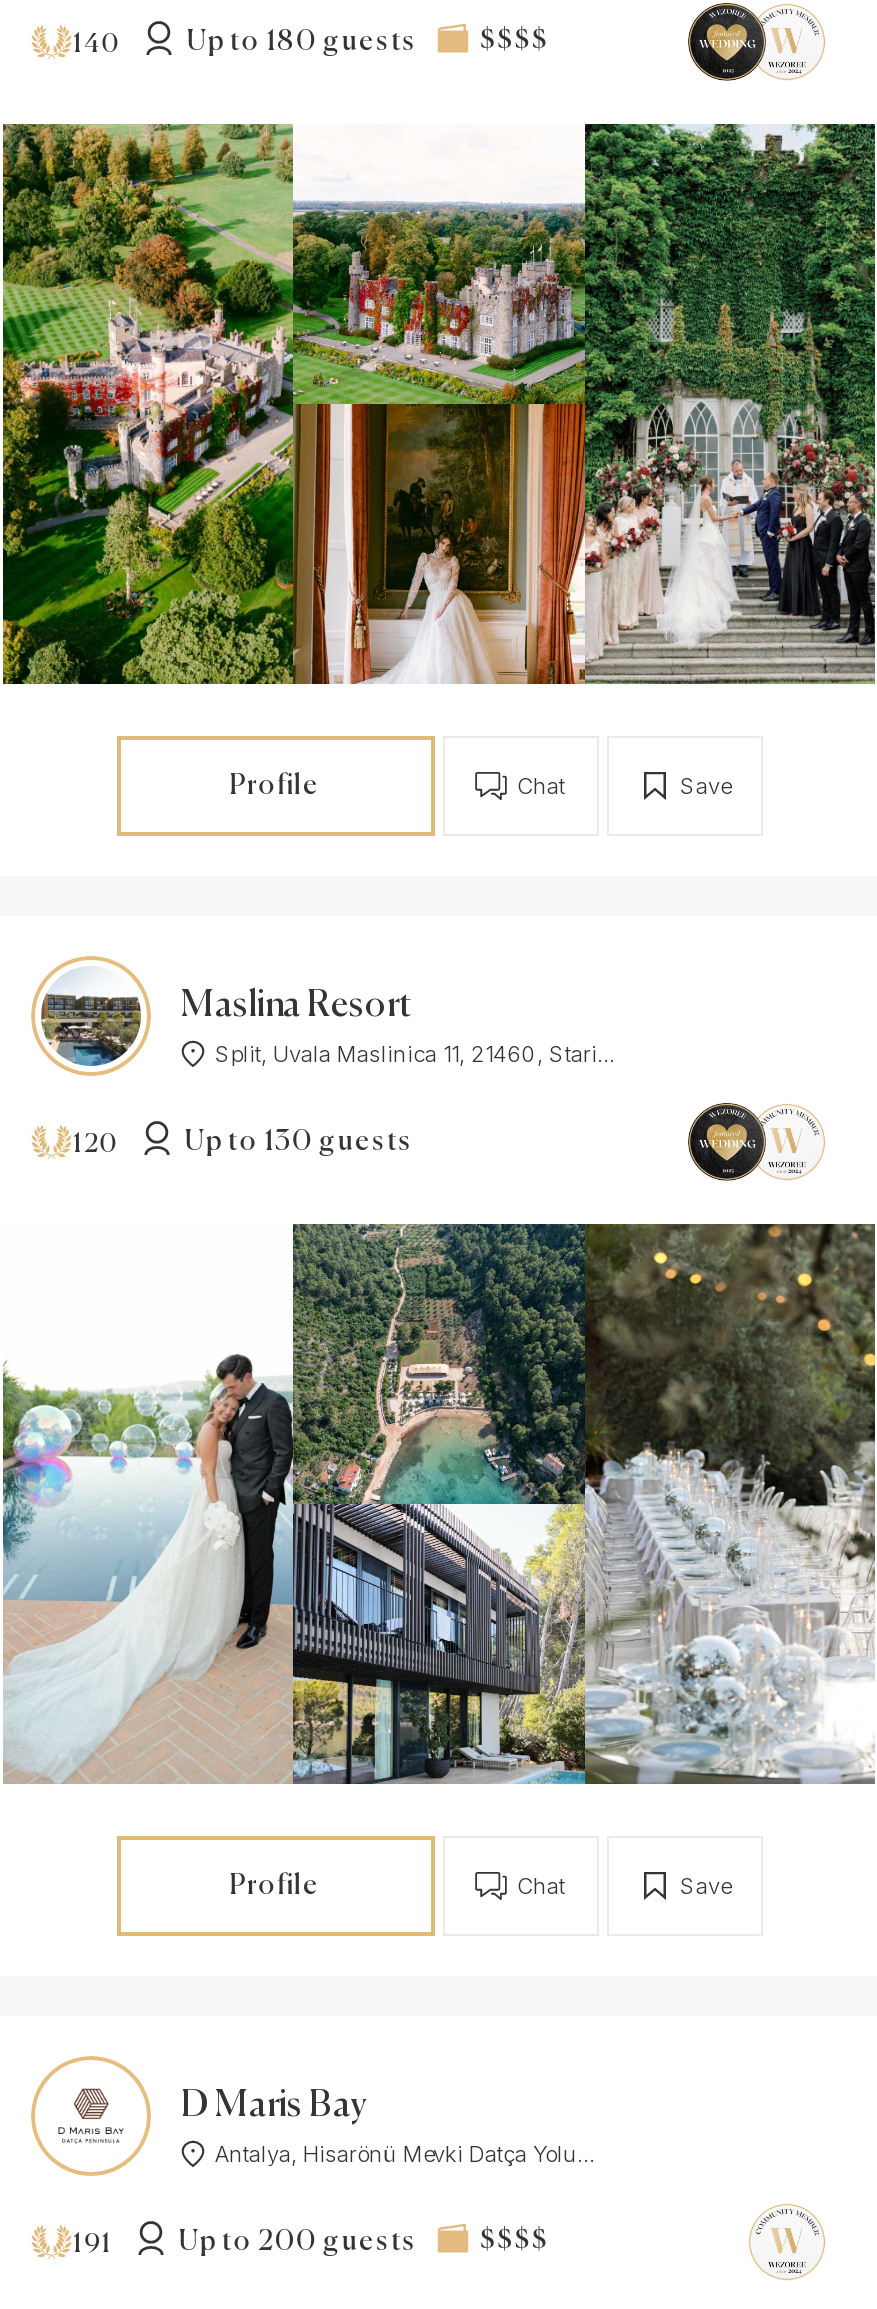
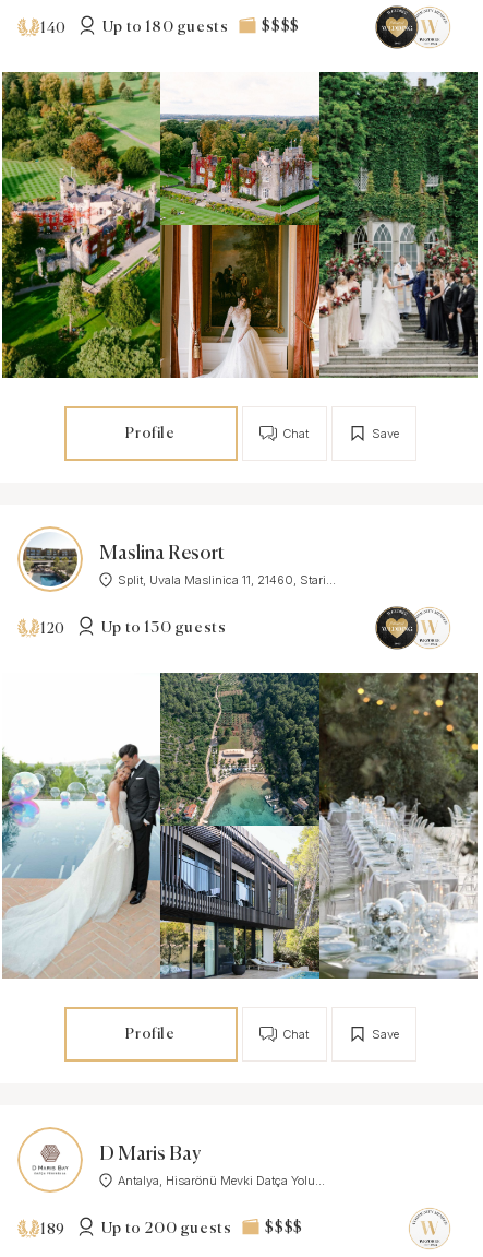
[73,2231,113,2257] 191 -> [40,1223,65,1237] 189

